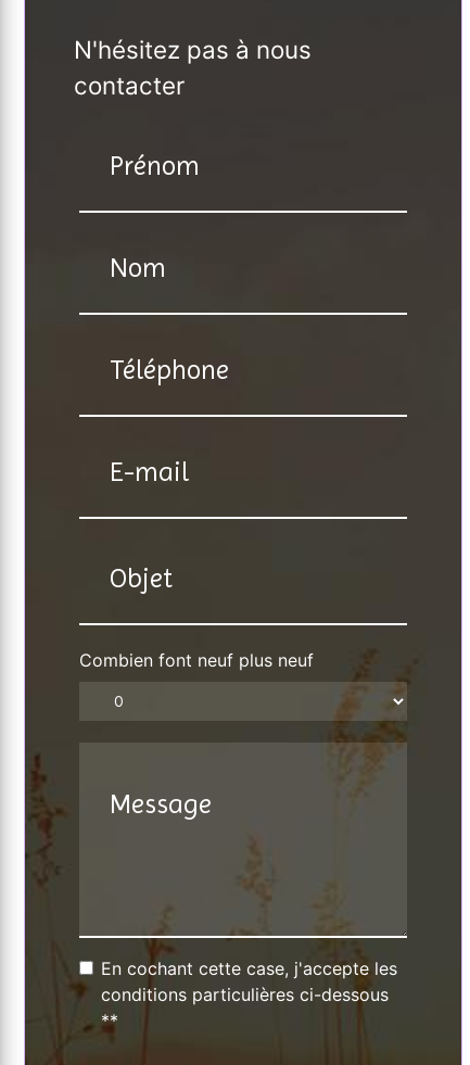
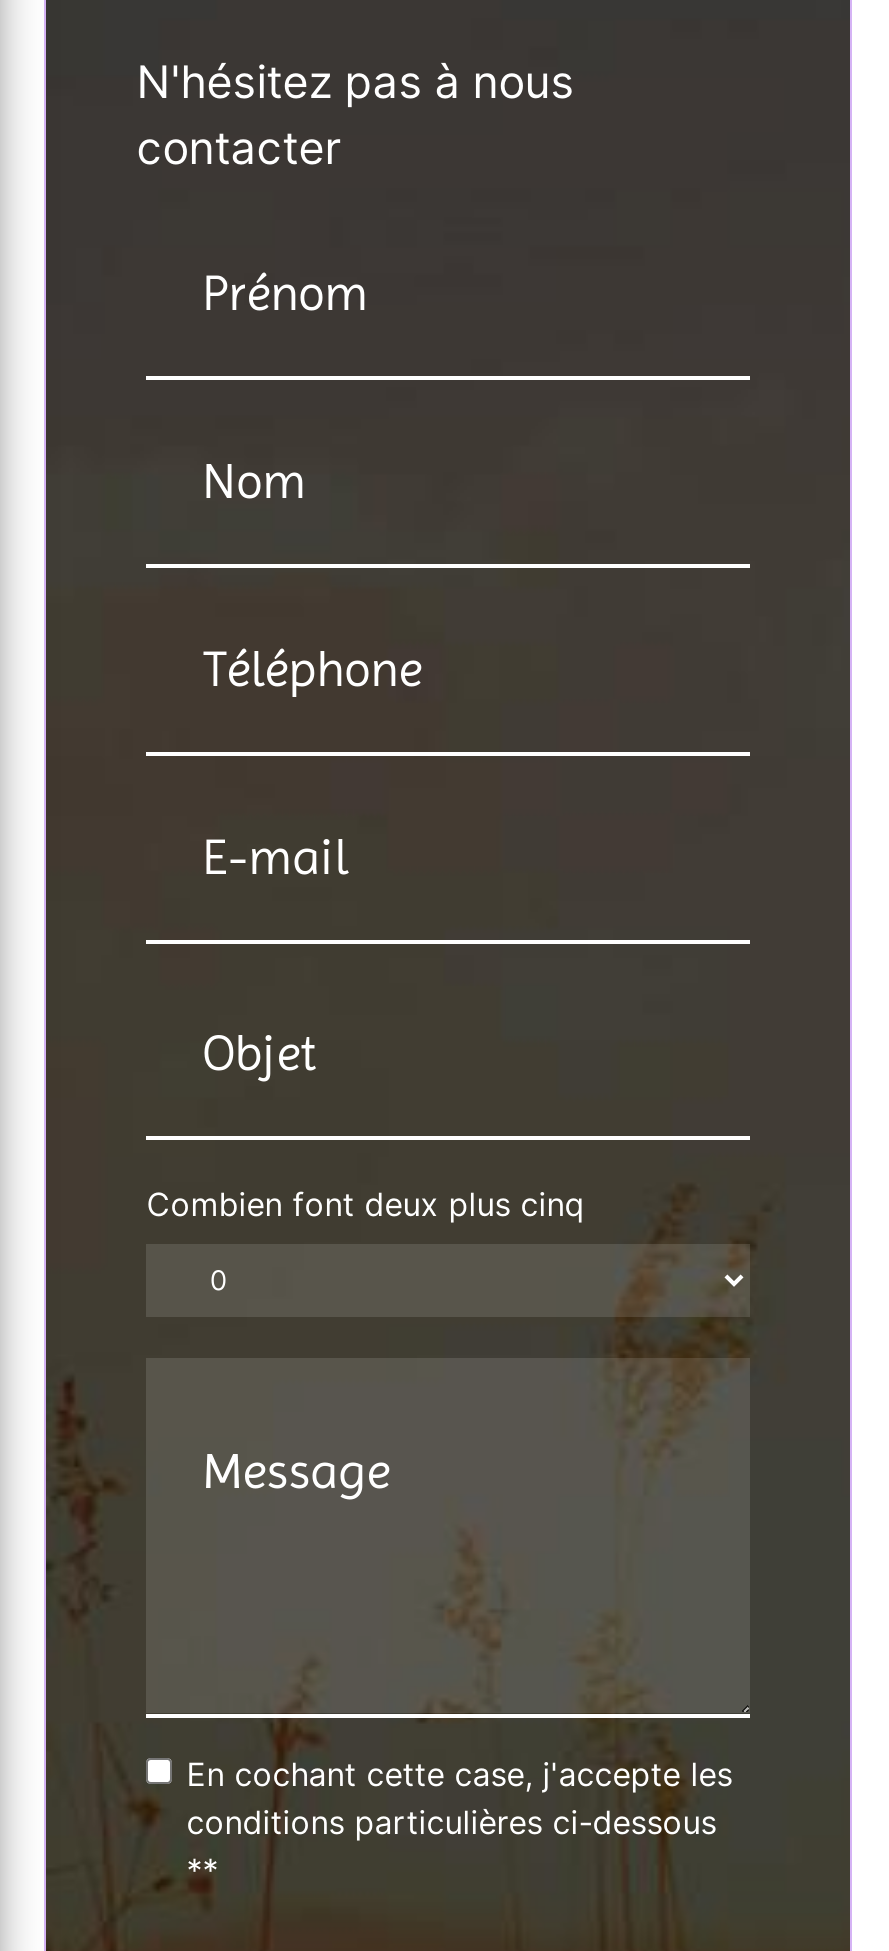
[79,649,314,670] Combien font neuf plus neuf -> [146,1184,584,1224] Combien font deux plus cinq

